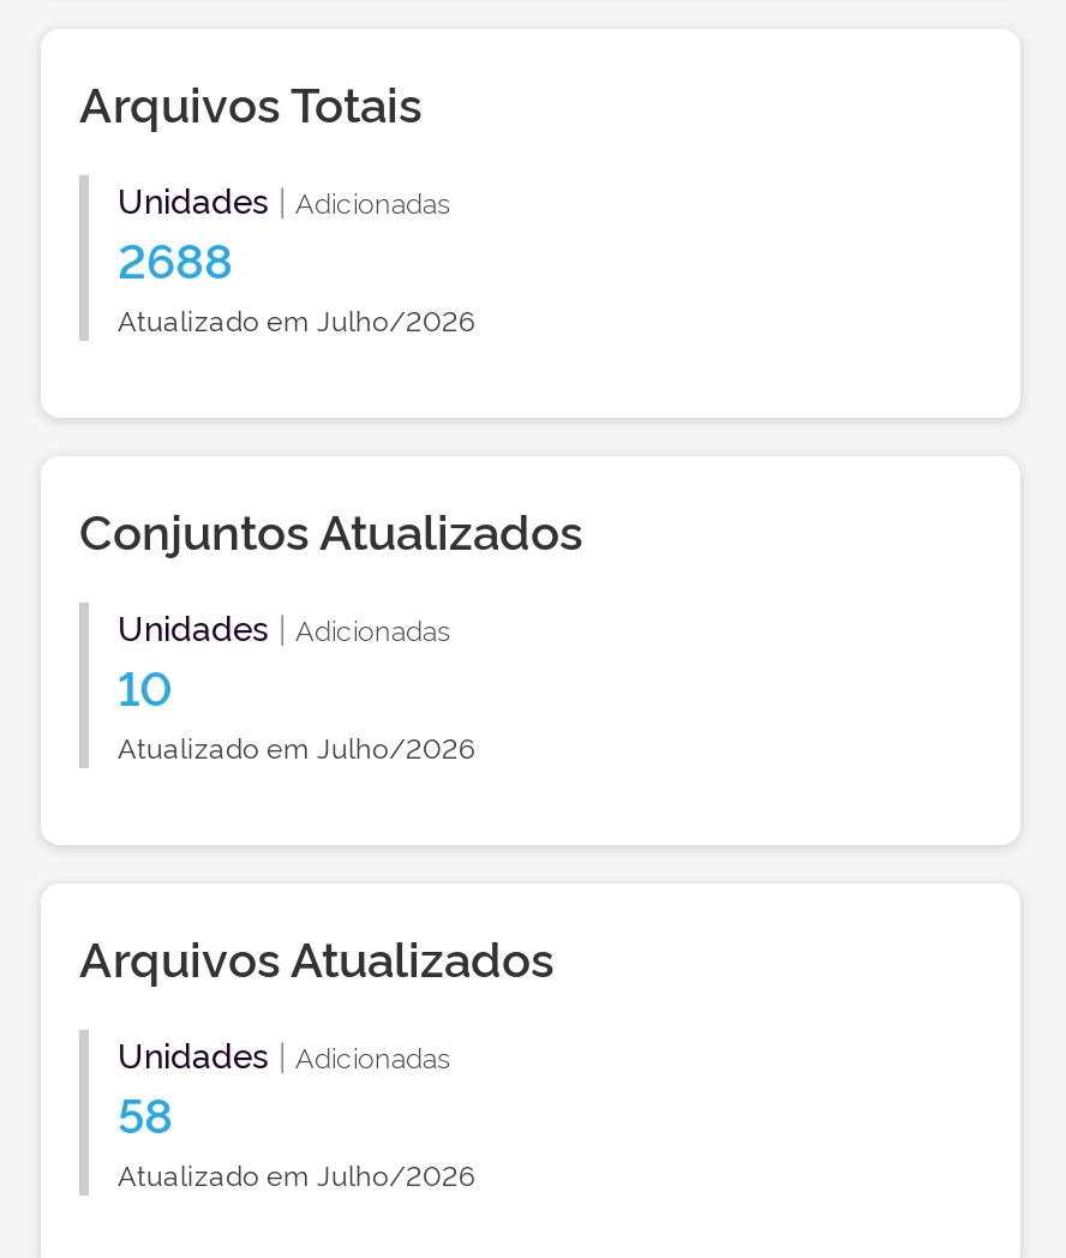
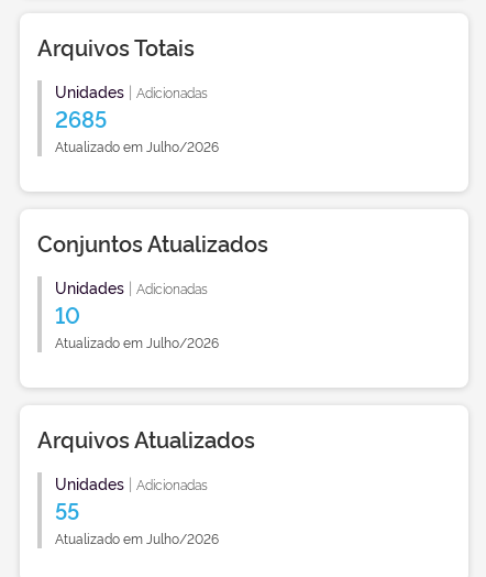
[118,222,233,289] 2688 -> [55,102,107,133] 2685
[118,1077,173,1144] 58 -> [55,494,79,525] 55

